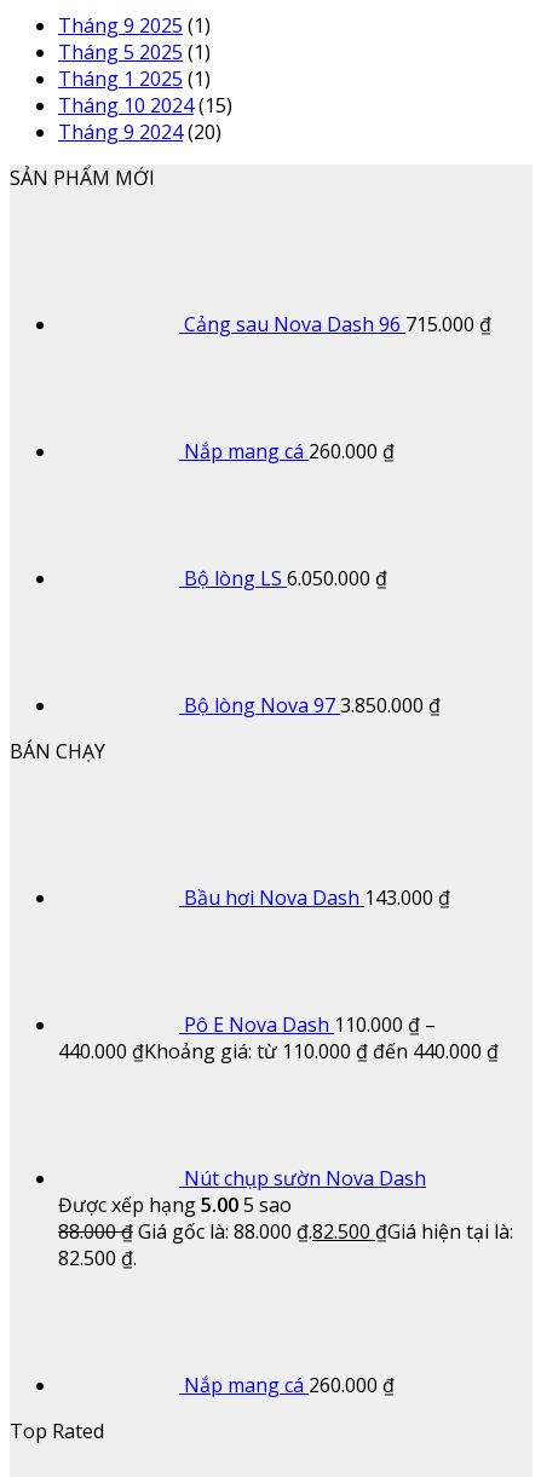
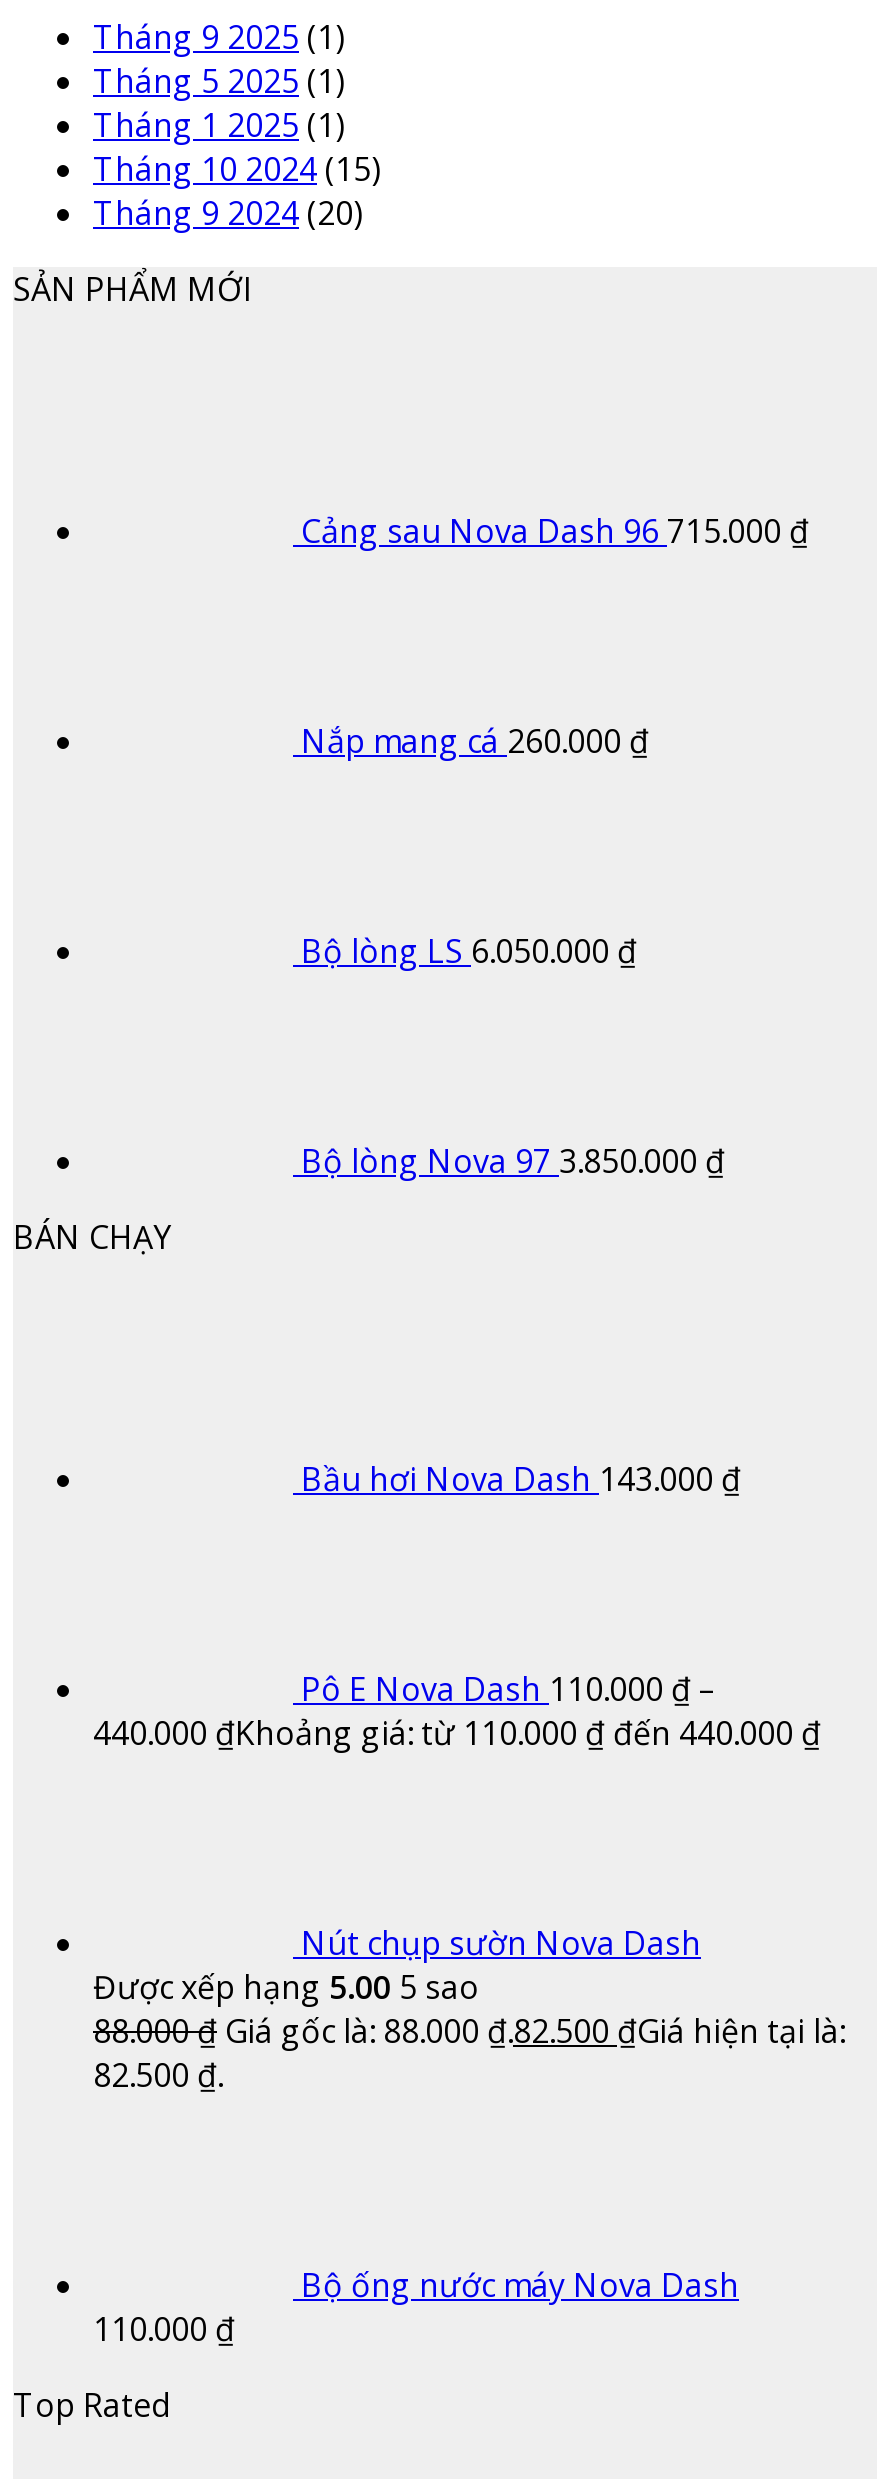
[184,1372,395,1399] Nắp mang cá 260.000 ₫ -> [93,2264,739,2352] Bộ ống nước máy Nova Dash | 110.000 ₫

